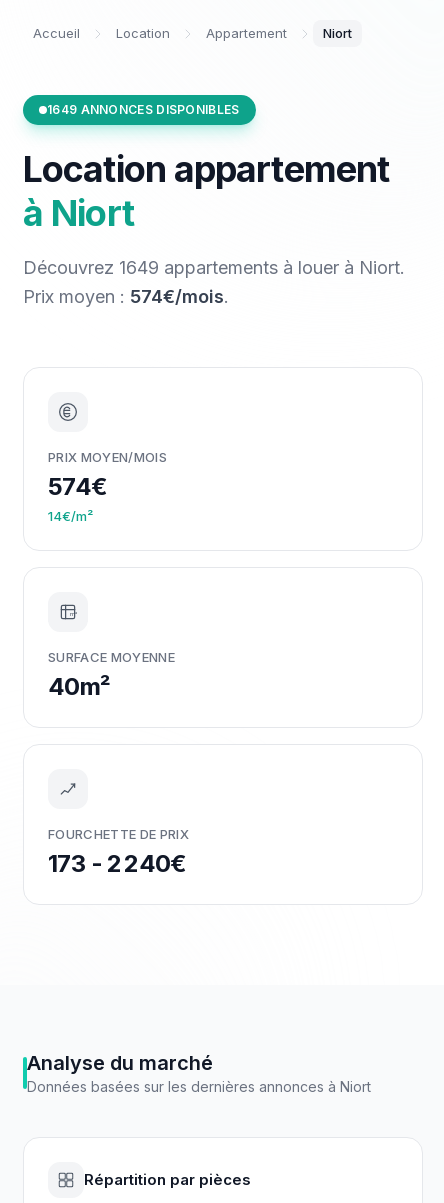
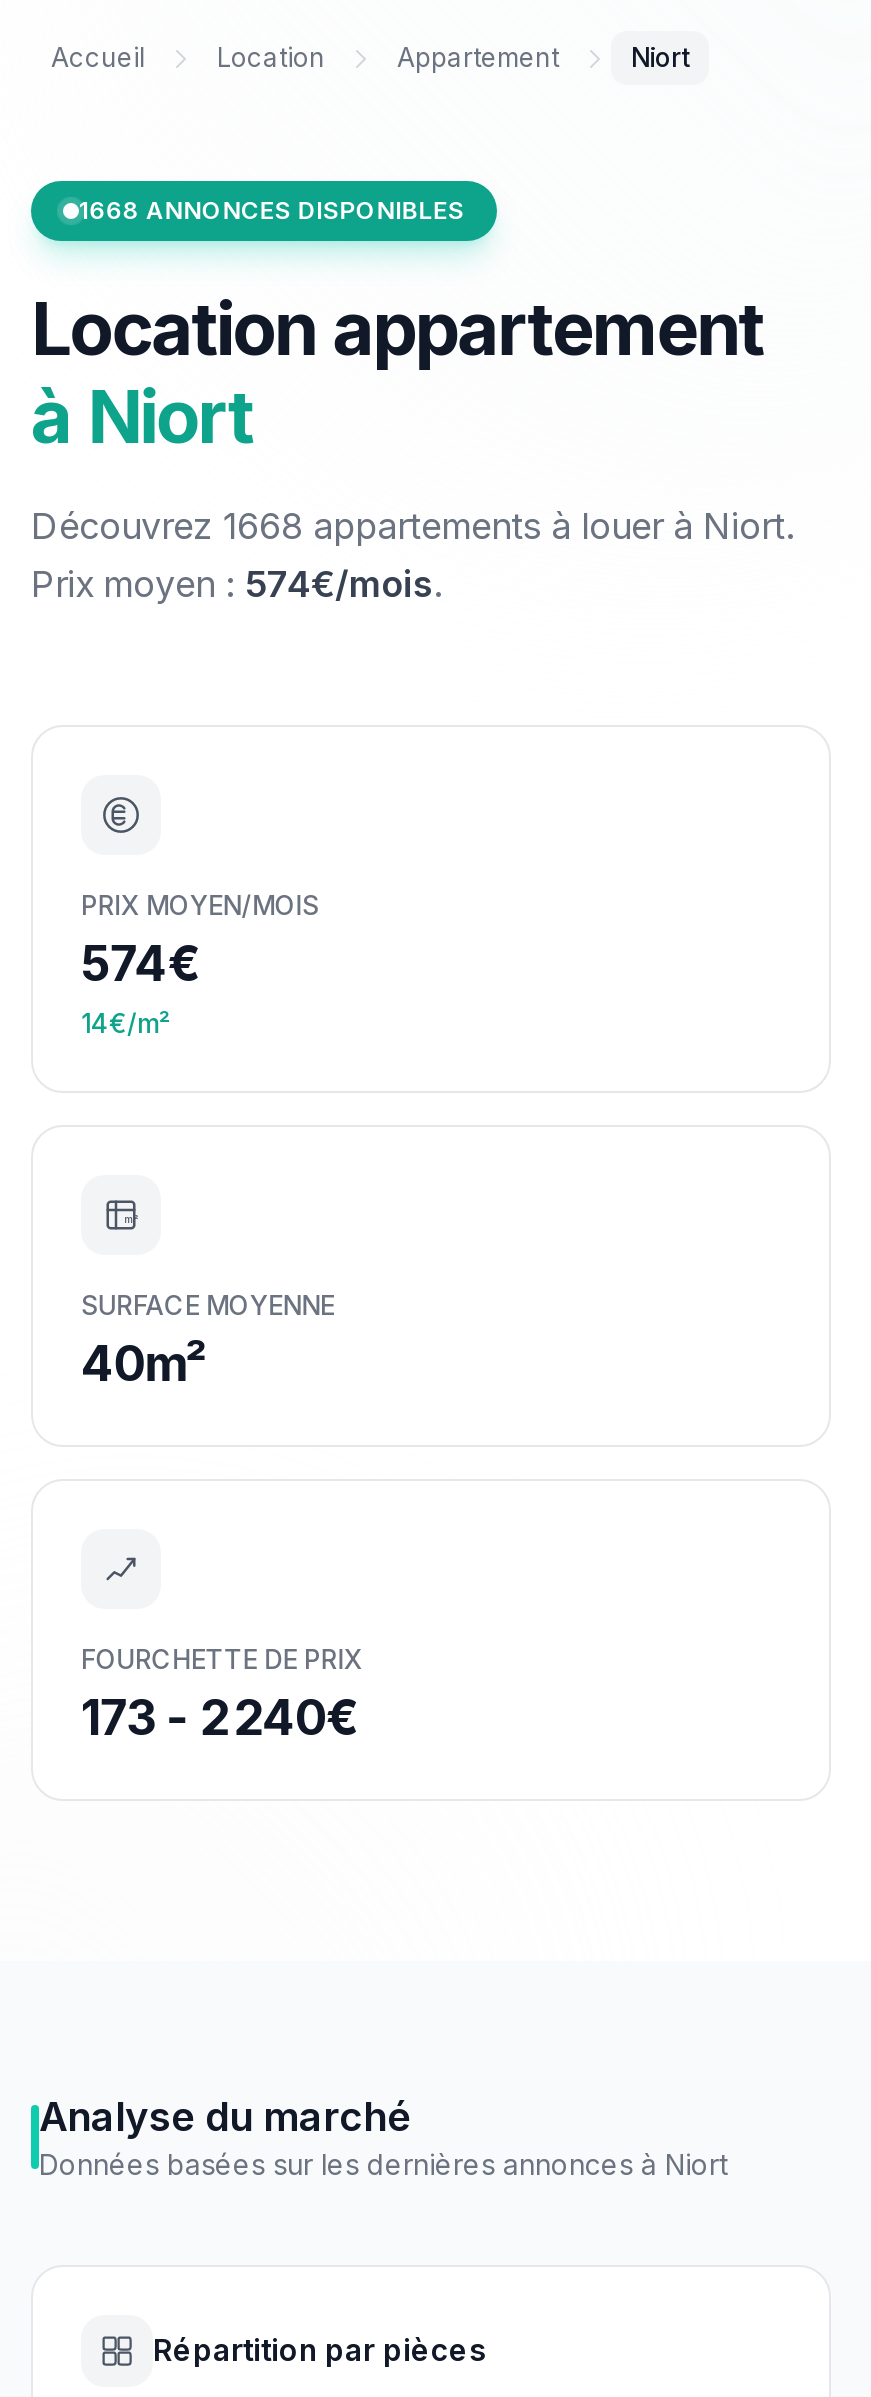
[47,102,239,117] 1649 ANNONCES DISPONIBLES -> [79,195,464,225] 1668 ANNONCES DISPONIBLES
[23,257,405,278] Découvrez 1649 appartements à louer à Niort. -> [31,505,795,547] Découvrez 1668 appartements à louer à Niort.

